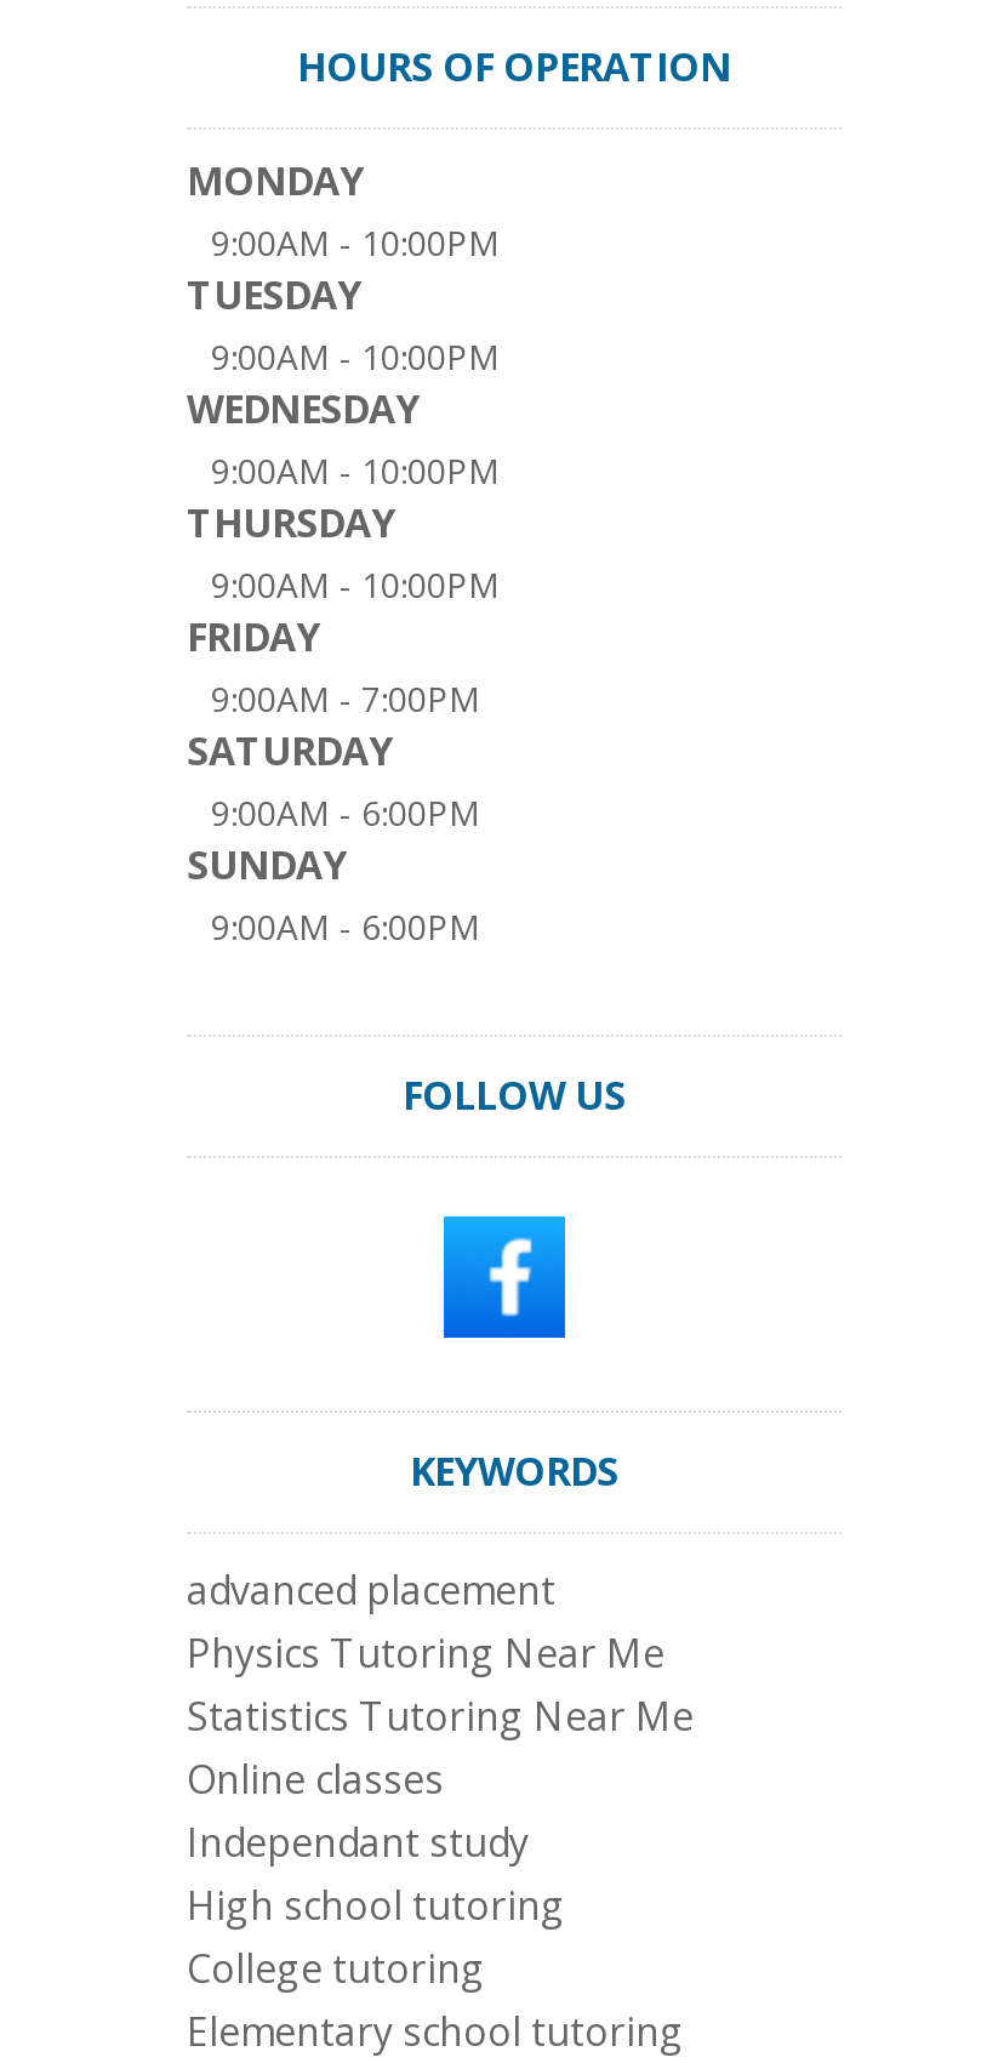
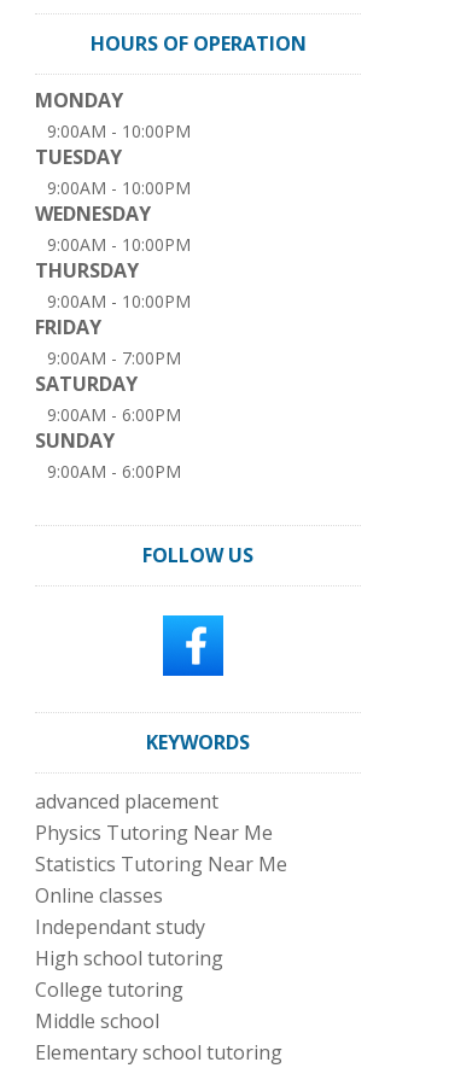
none -> [35,1008,159,1034] Middle school

